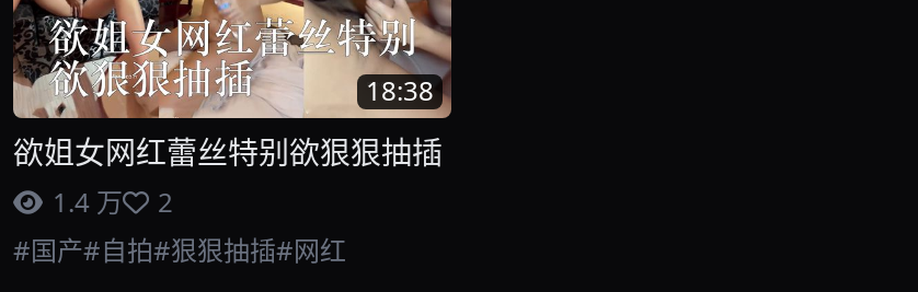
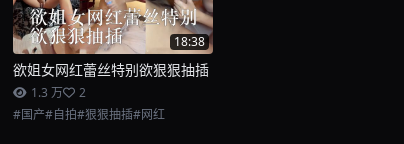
[53,183,173,220] 1.4 万 2 -> [31,83,86,100] 1.3 万 2

